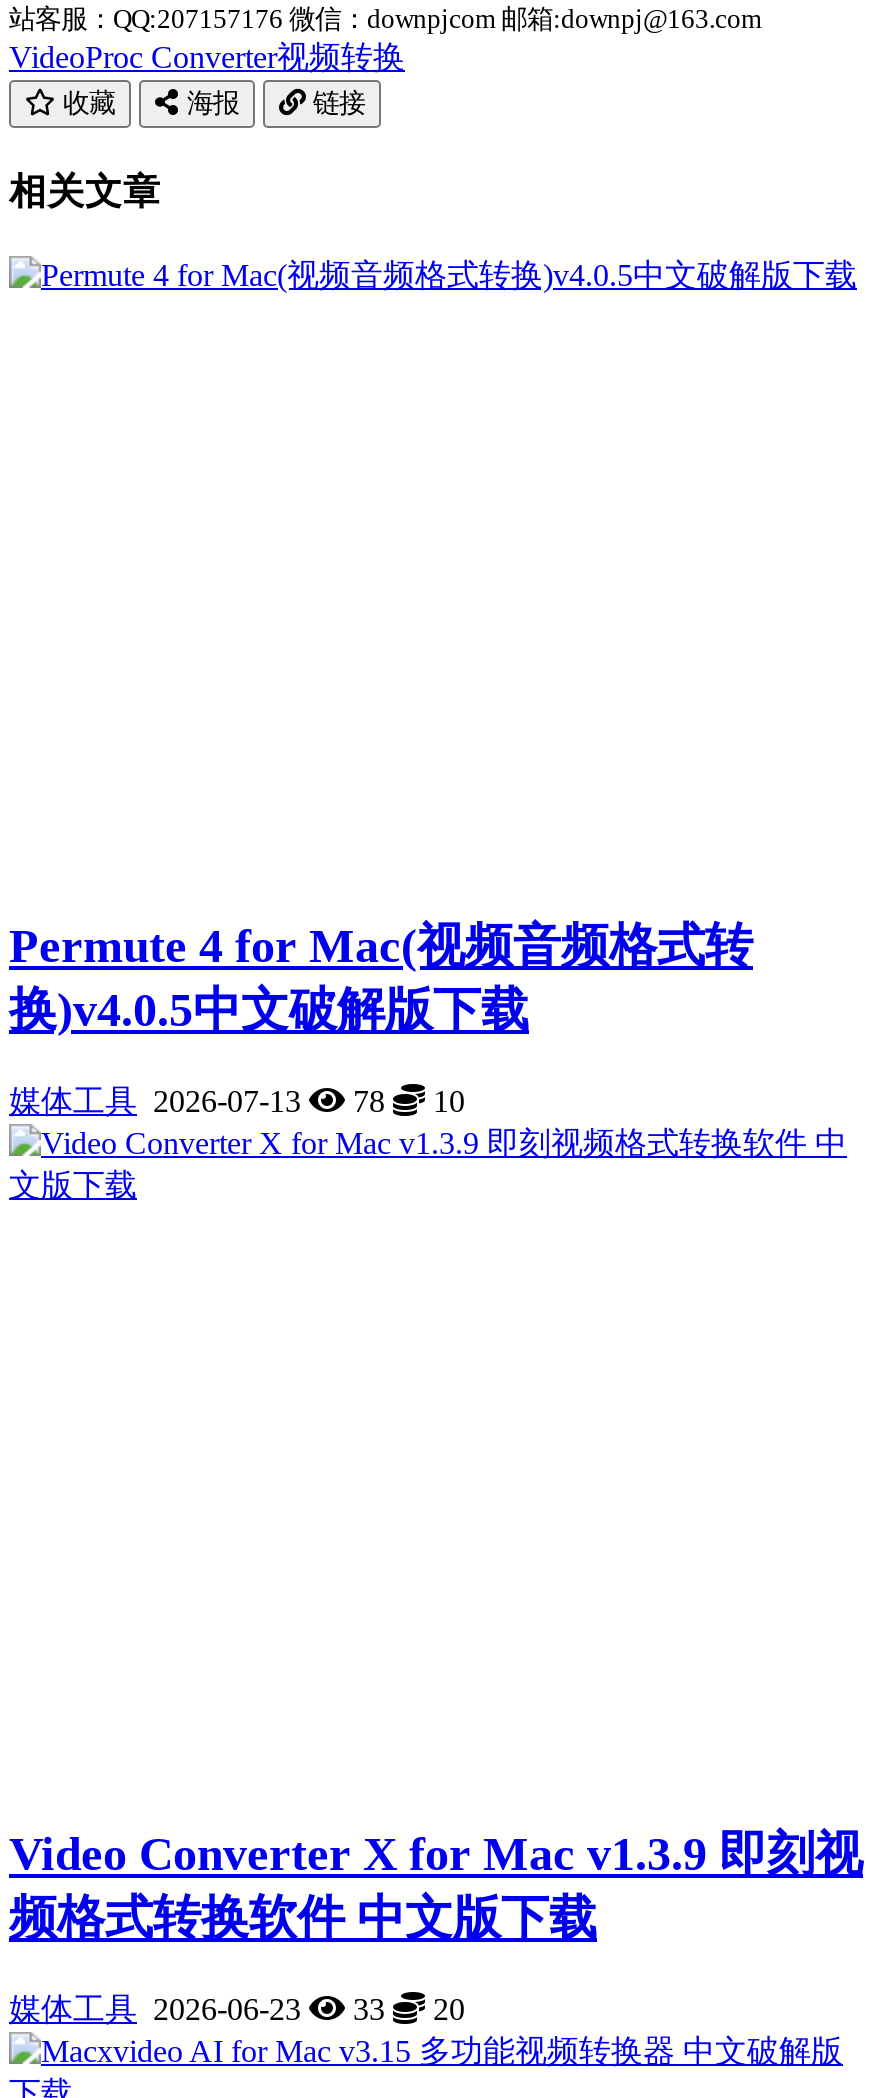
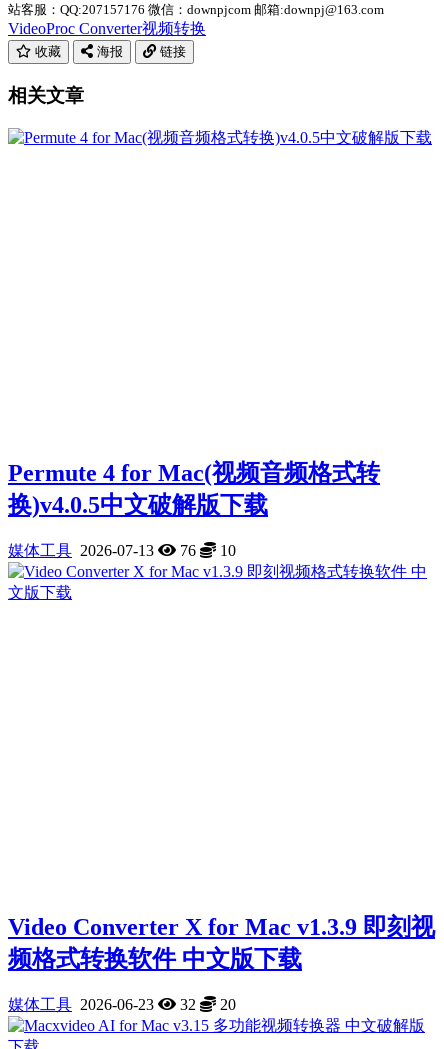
[9,1083,465,1117] 媒体工具 2026-07-13 78 10 -> [8,541,236,558] 媒体工具 2026-07-13 76 10
[9,1993,465,2027] 媒体工具 2026-06-23 33 20 -> [8,996,236,1013] 媒体工具 2026-06-23 32 20

